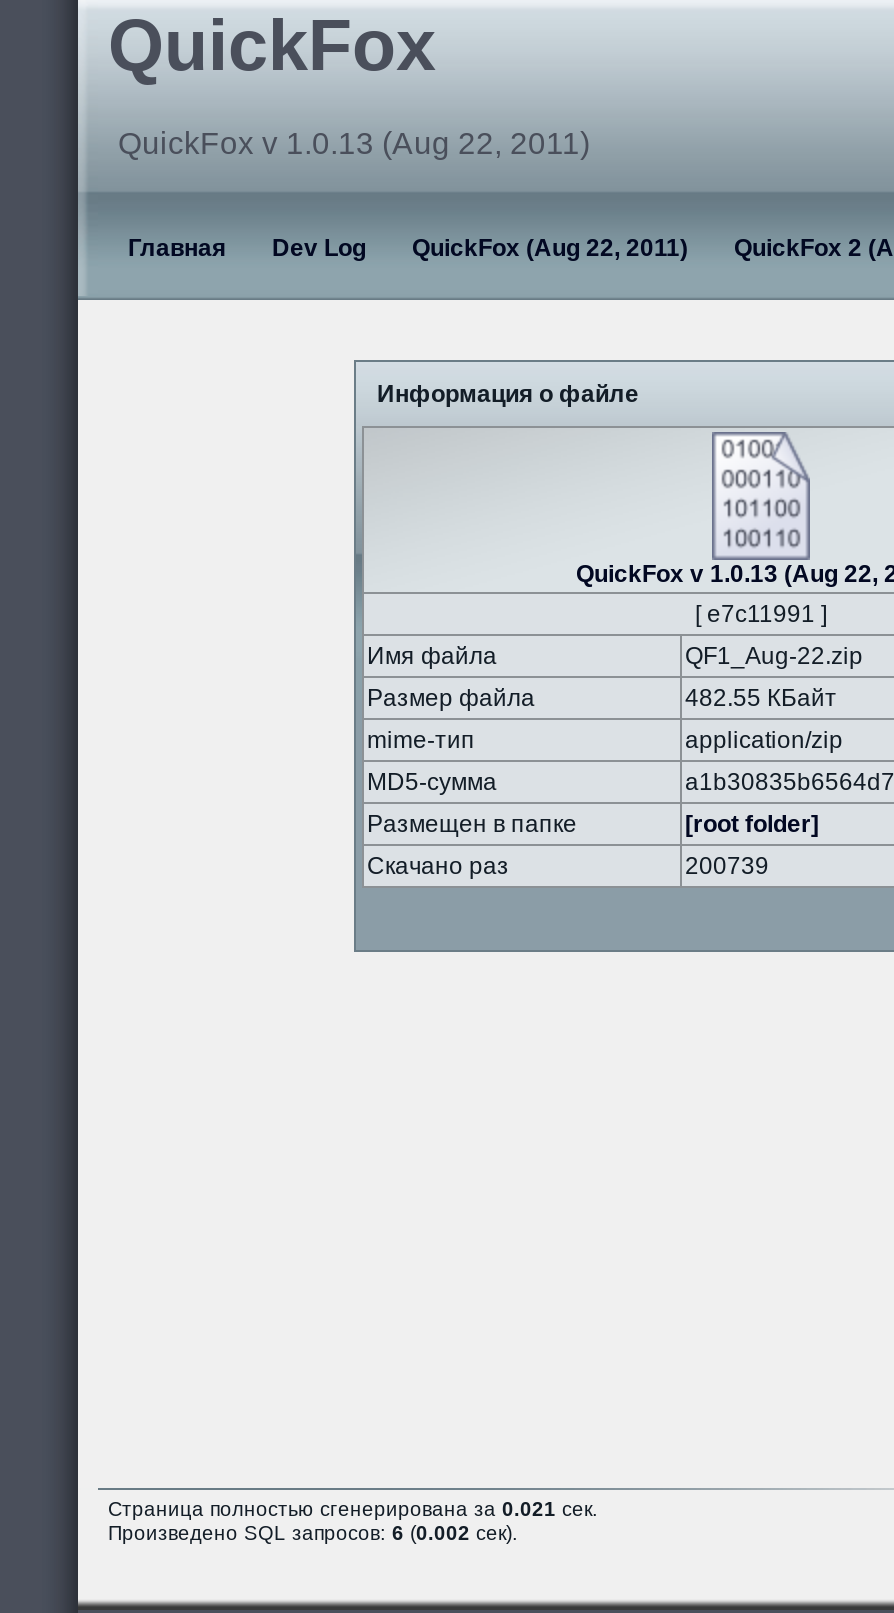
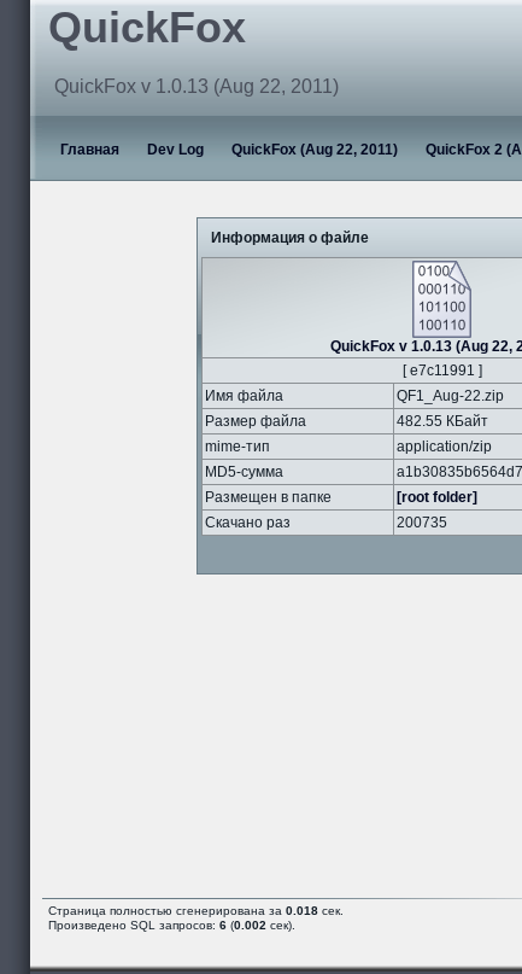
[685,852,769,880] 200739 -> [396,514,447,531] 200735
[108,1498,598,1520] Страница полностью сгенерирована за 0.021 сек. -> [48,904,344,917] Страница полностью сгенерирована за 0.018 сек.

